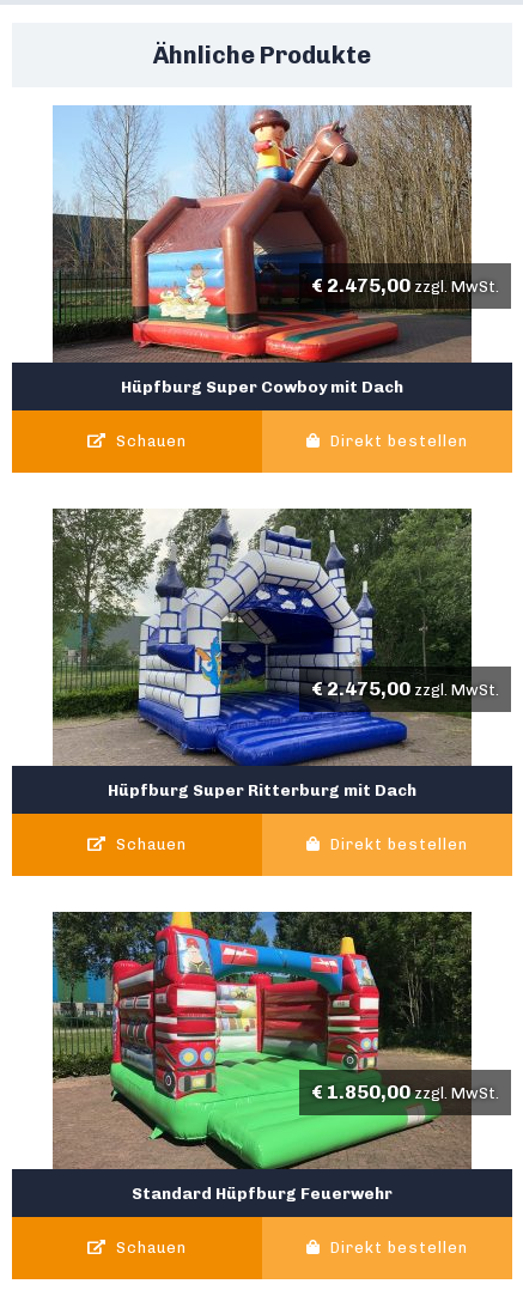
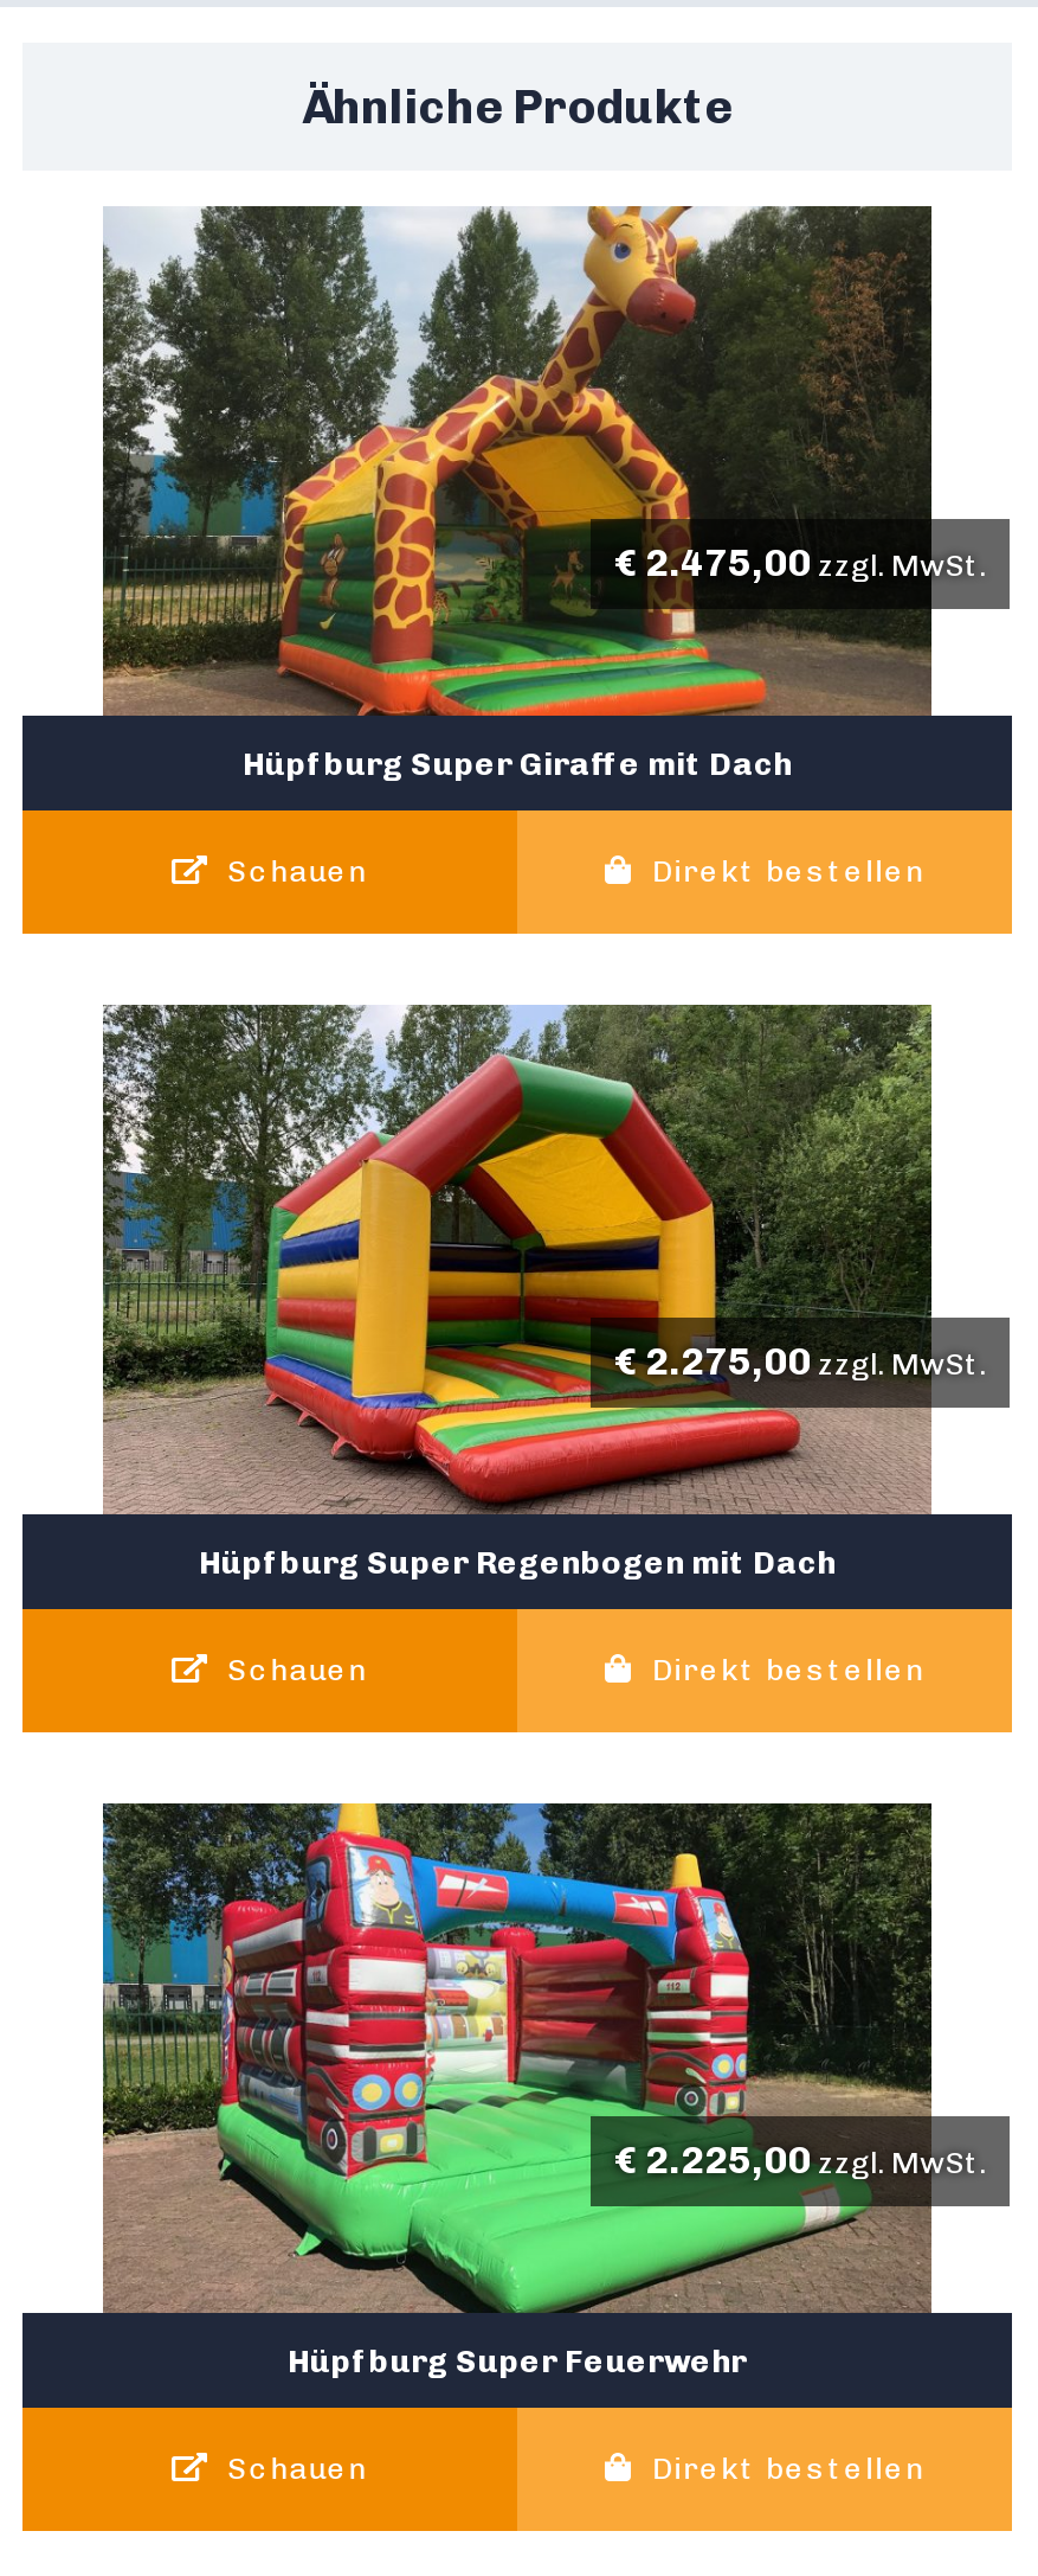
[51,105,473,396] [image] | Hüpfburg Super Cowboy mit Dach -> [101,204,934,781] [image] | Hüpfburg Super Giraffe mit Dach
[53,507,499,766] [image] | €2.475,00 zzgl. MwSt. -> [103,1002,986,1517] [image] | €2.275,00 zzgl. MwSt.
[108,780,416,799] Hüpfburg Super Ritterburg mit Dach -> [199,1542,836,1580] Hüpfburg Super Regenbogen mit Dach
[311,1080,499,1103] €1.850,00 zzgl. MwSt. -> [614,2137,986,2182] €2.225,00 zzgl. MwSt.
[132,1183,393,1202] Standard Hüpfburg Feuerwehr -> [288,2341,747,2379] Hüpfburg Super Feuerwehr

